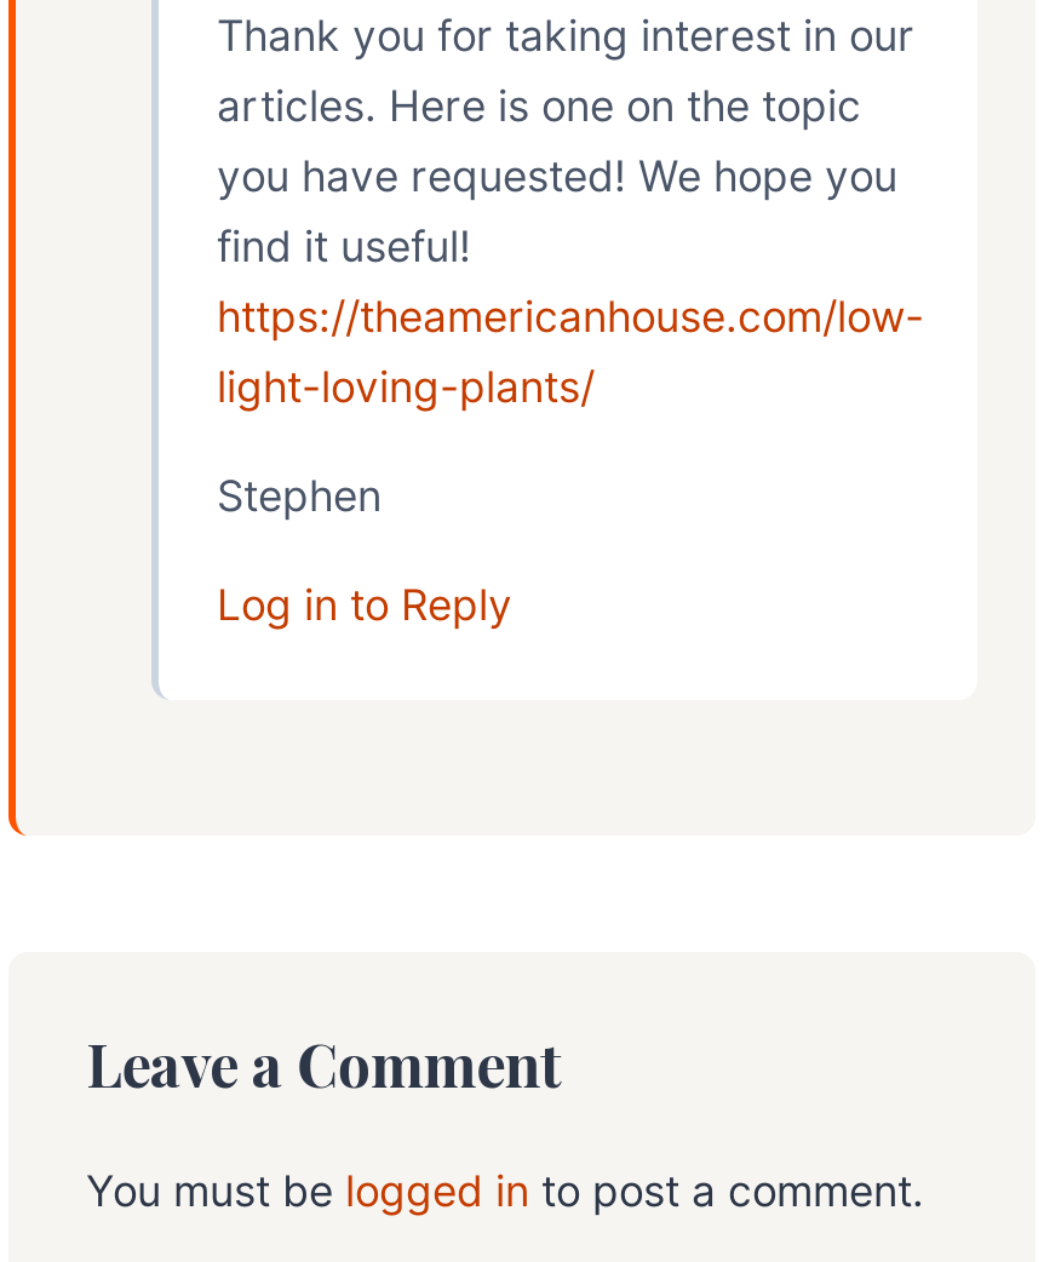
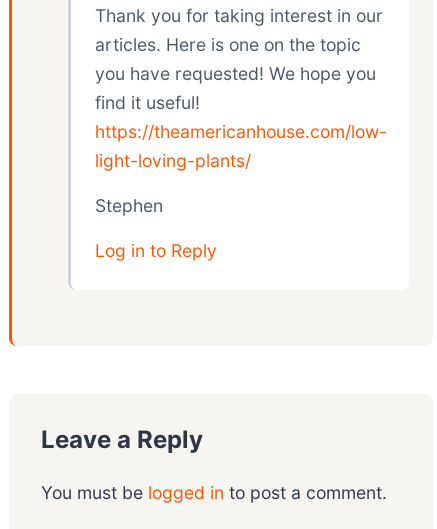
[86,1026,562,1103] Leave a Comment -> [41,425,203,454] Leave a Reply

